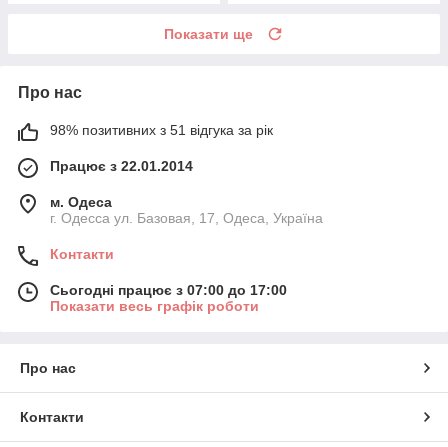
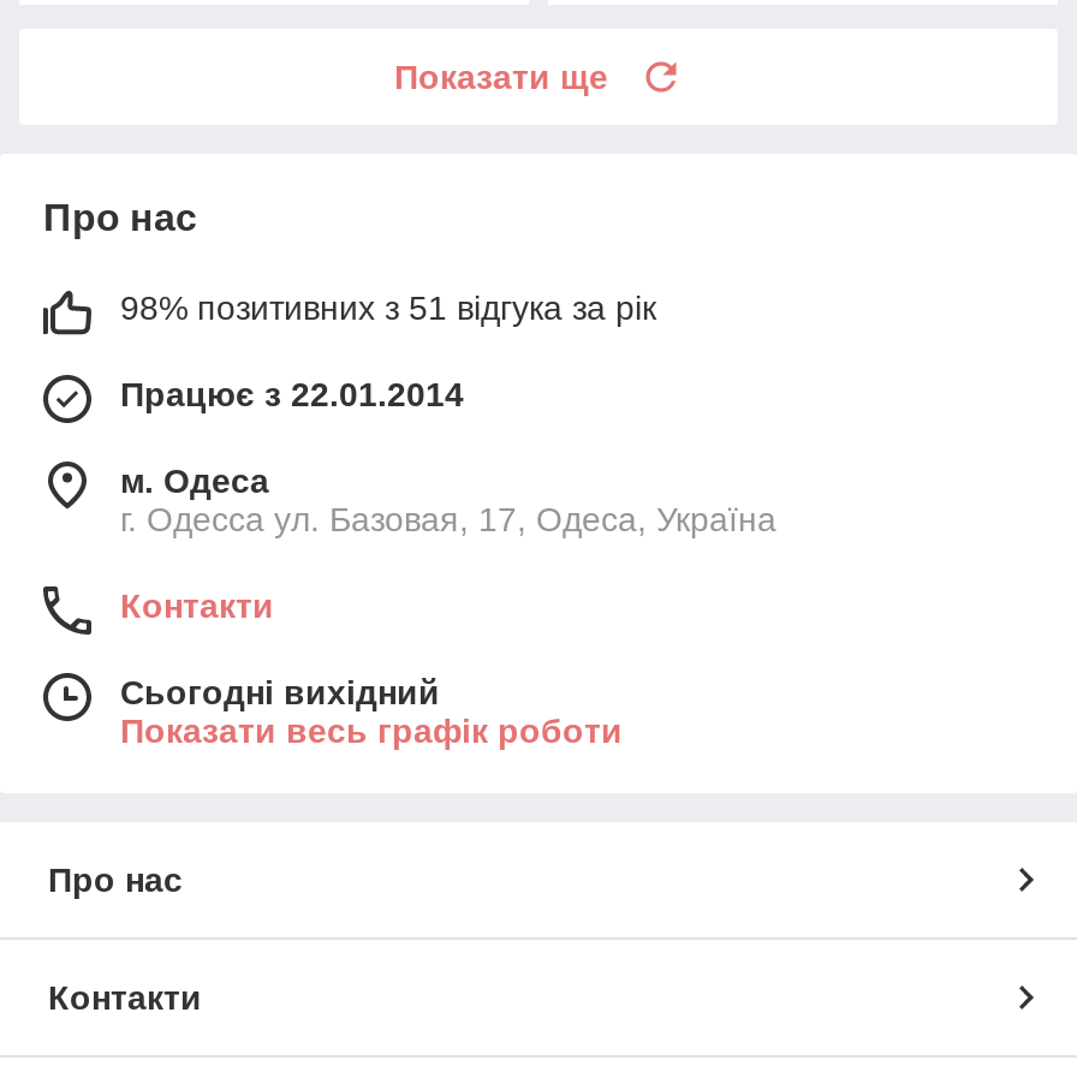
[50,282,287,298] Сьогодні працює з 07:00 до 17:00 -> [120,674,440,712] Сьогодні вихідний

